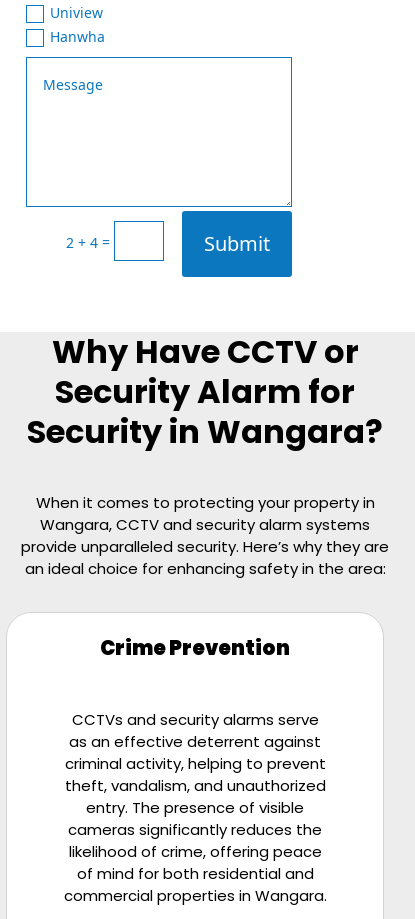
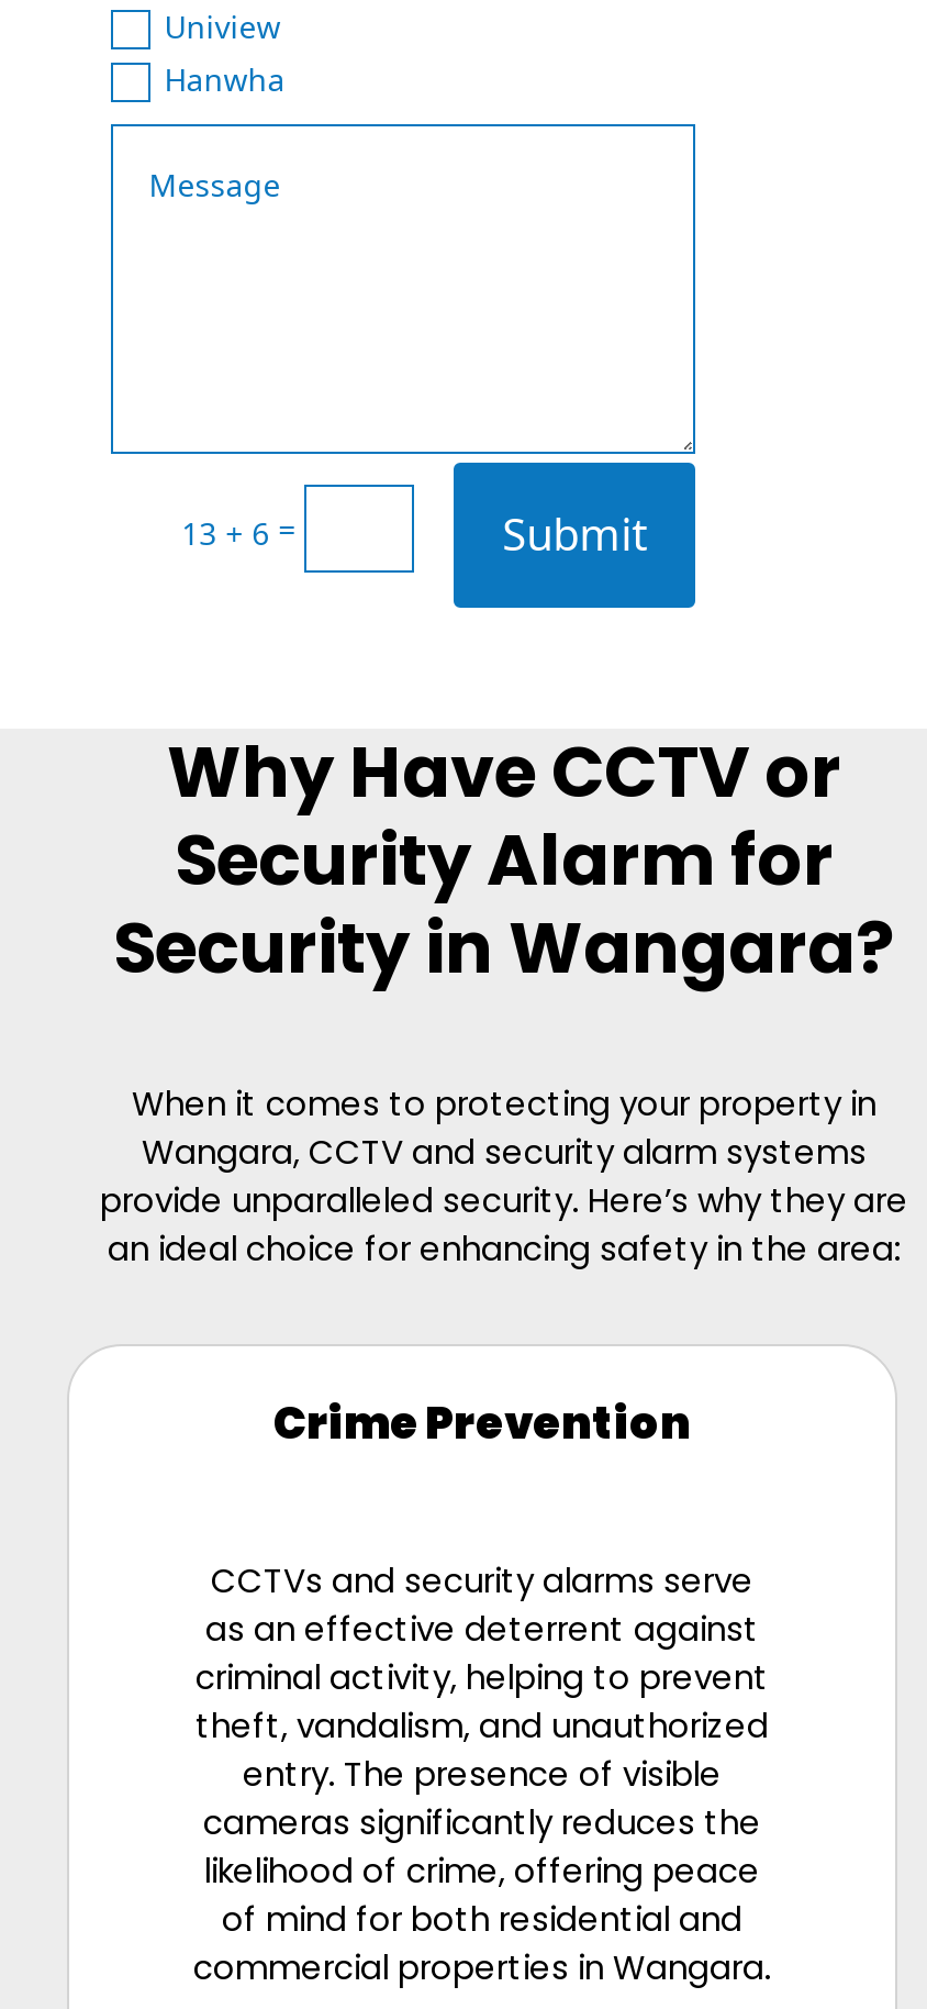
[66,231,114,252] 2 + 4 = -> [182,508,305,554] 13 + 6 =

